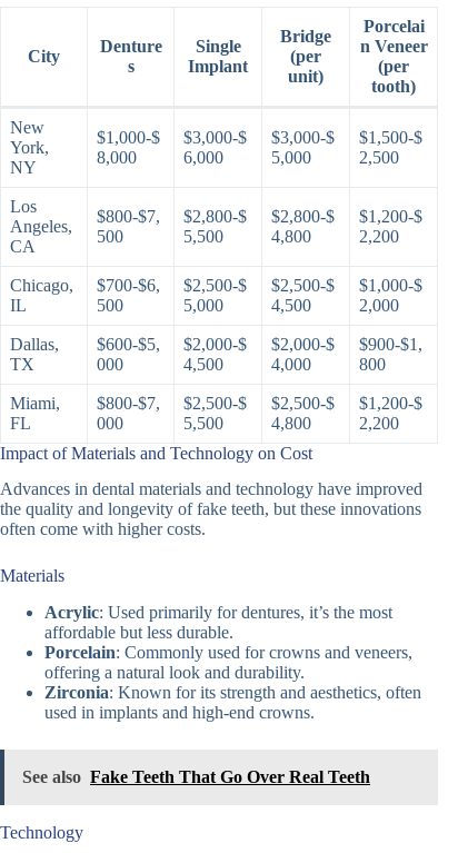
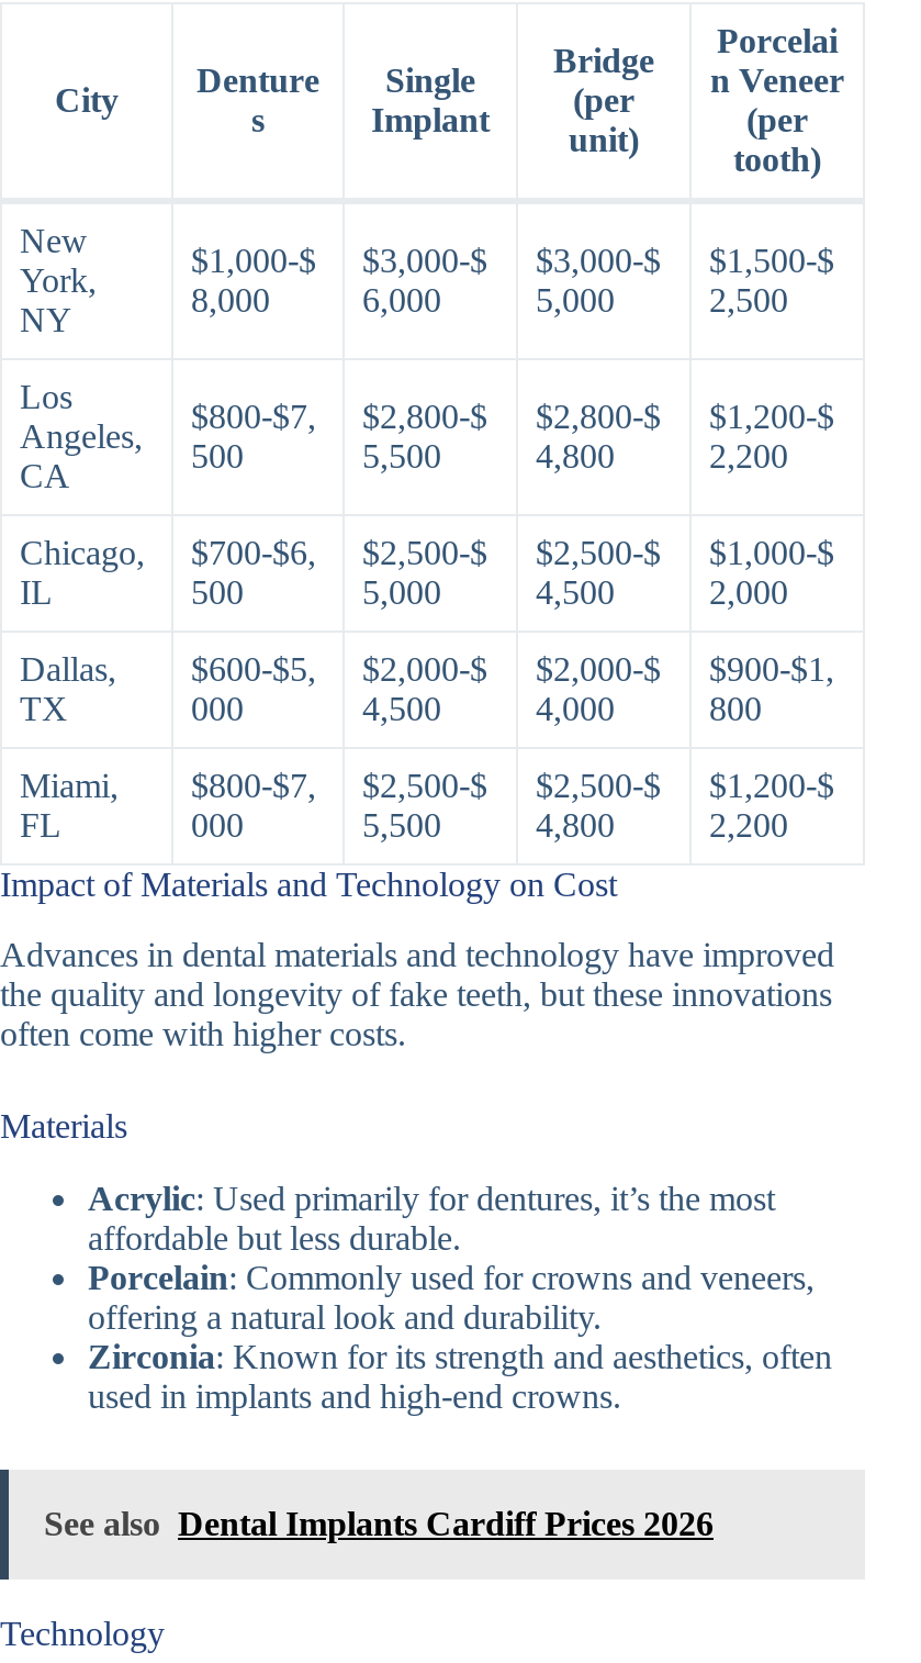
[22,767,370,786] See also Fake Teeth That Go Over Real Teeth -> [44,1505,714,1542] See also Dental Implants Cardiff Prices 2026

